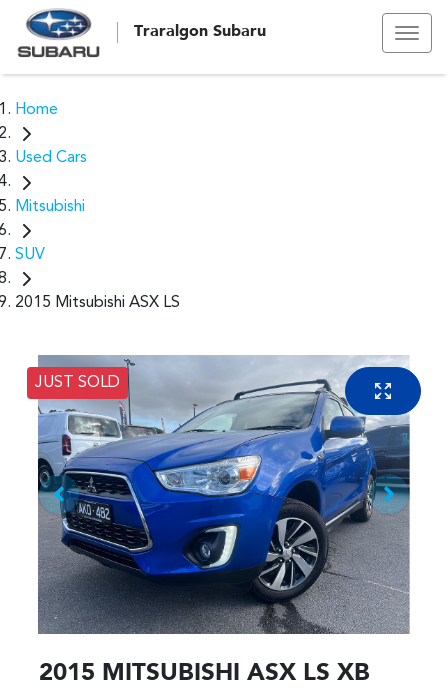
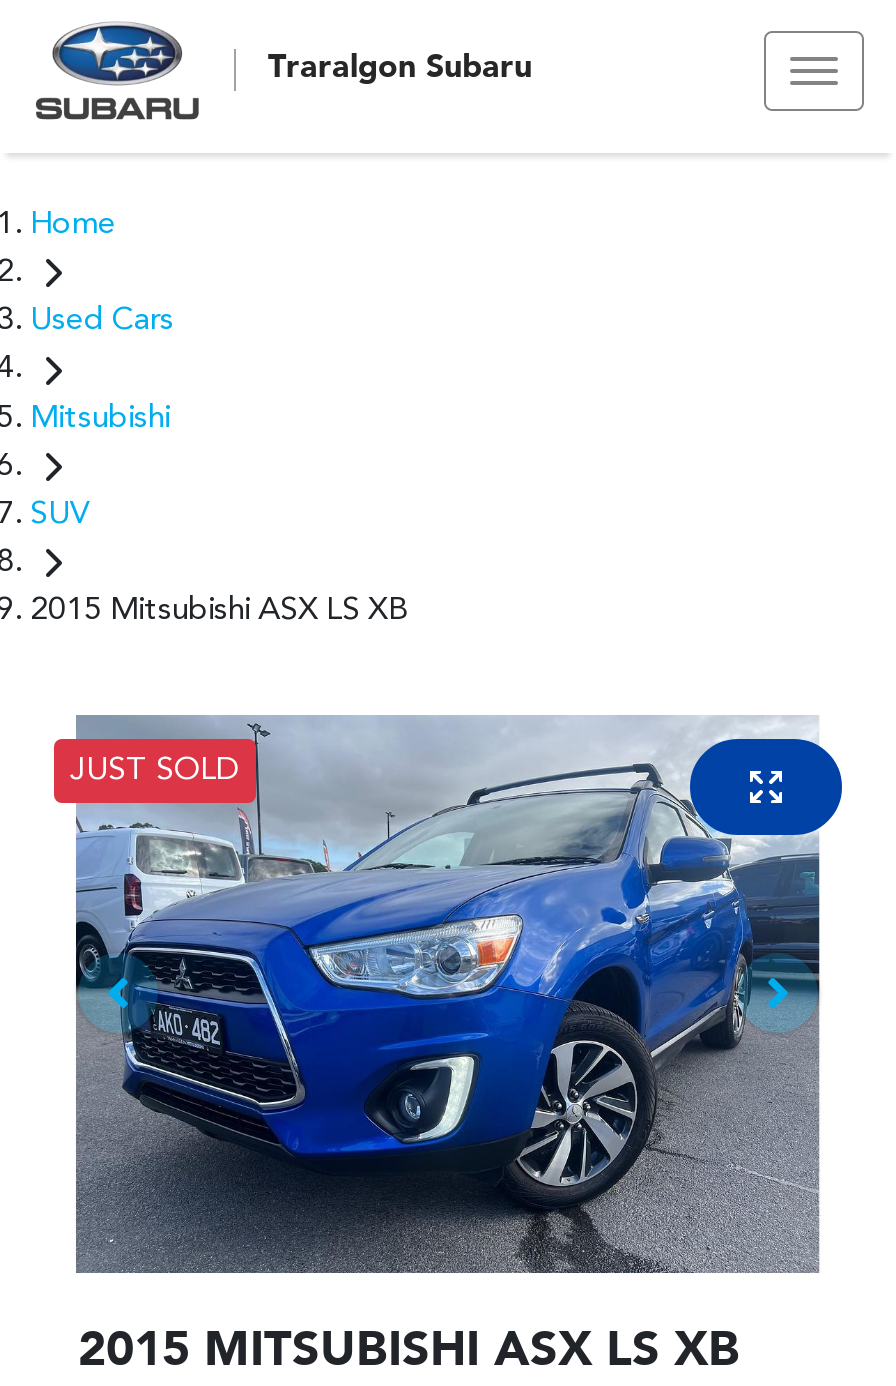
[15,295,180,311] 2015 Mitsubishi ASX LS -> [30,595,408,627] 2015 Mitsubishi ASX LS XB

